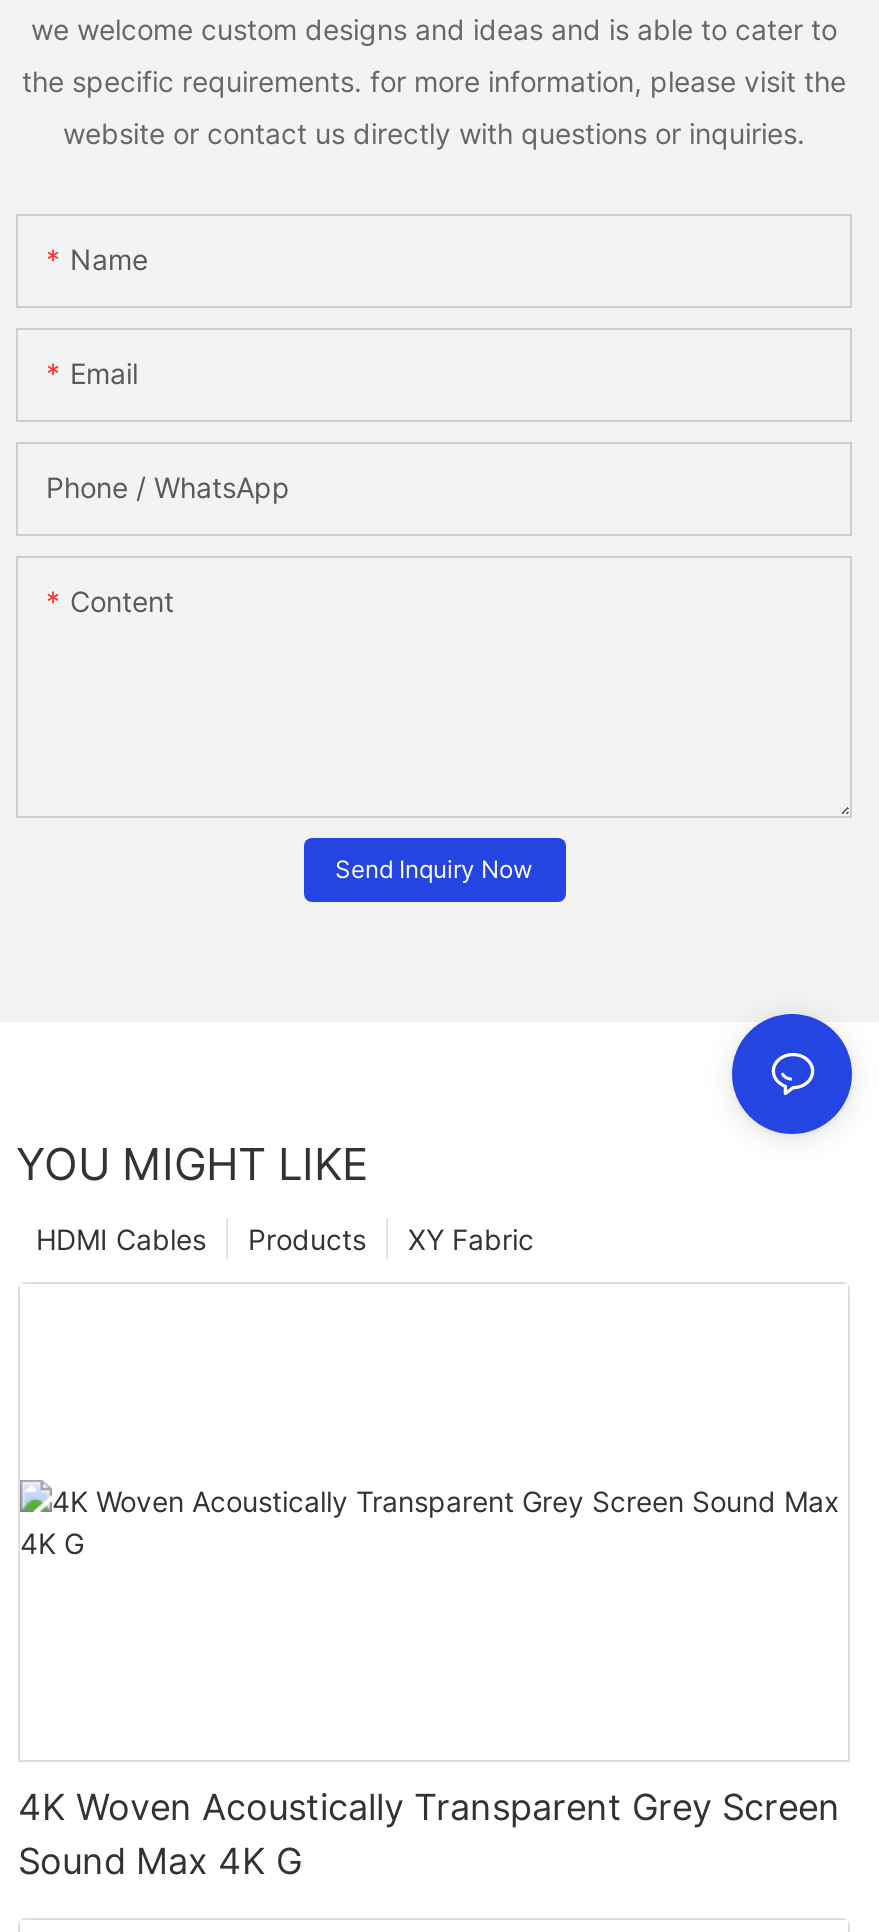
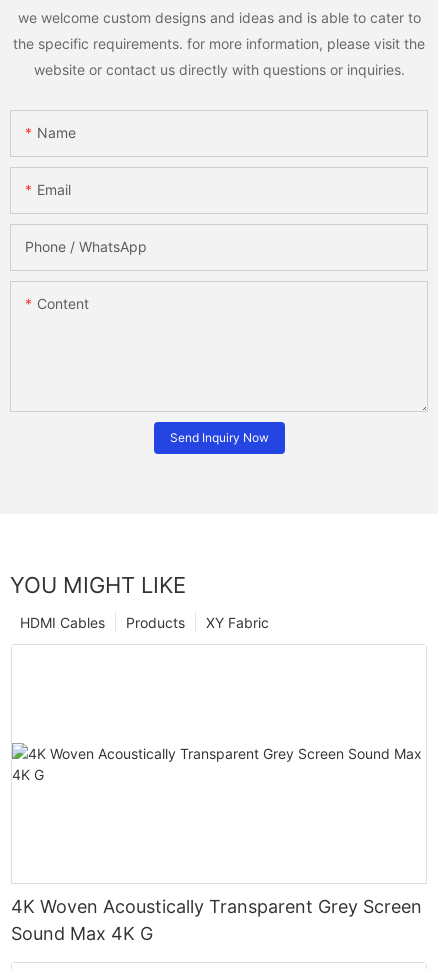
[728,1012,856,1138] [image] -> none

